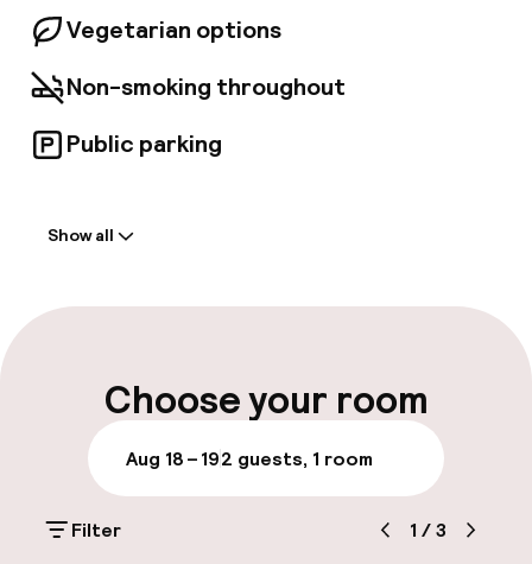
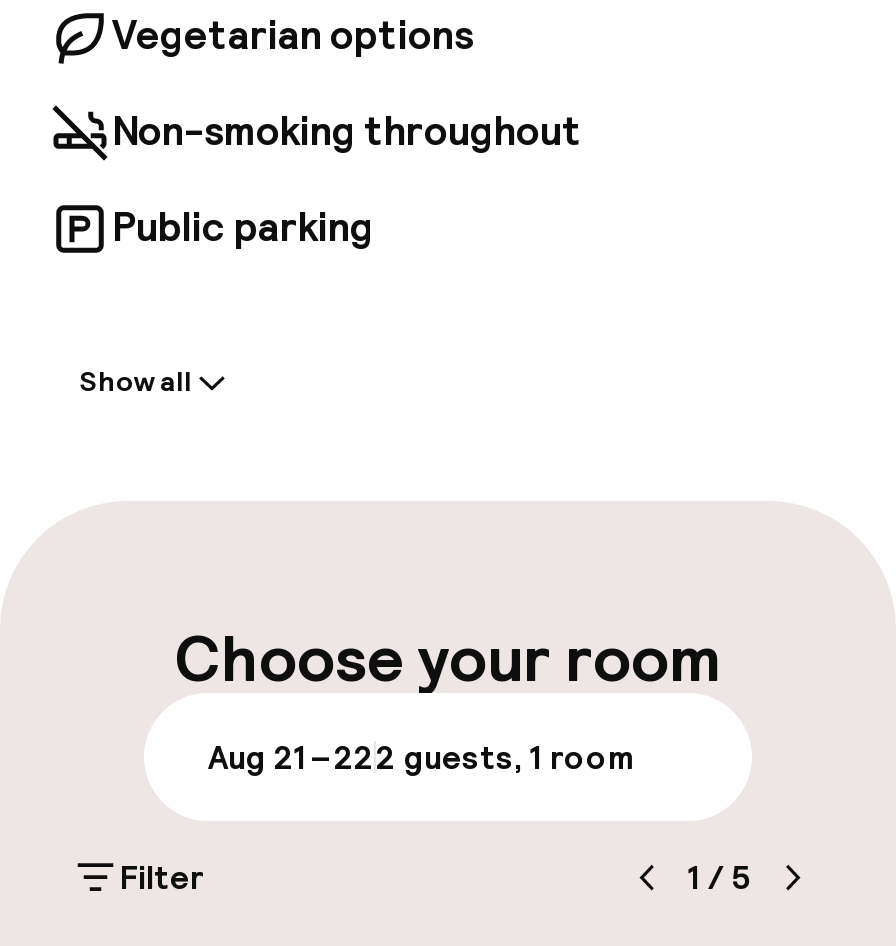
[126,446,373,471] Aug 18 – 192 guests, 1 room -> [208,736,632,778] Aug 21 – 222 guests, 1 room
[410,517,446,542] 1 / 3 -> [688,856,752,898] 1 / 5

